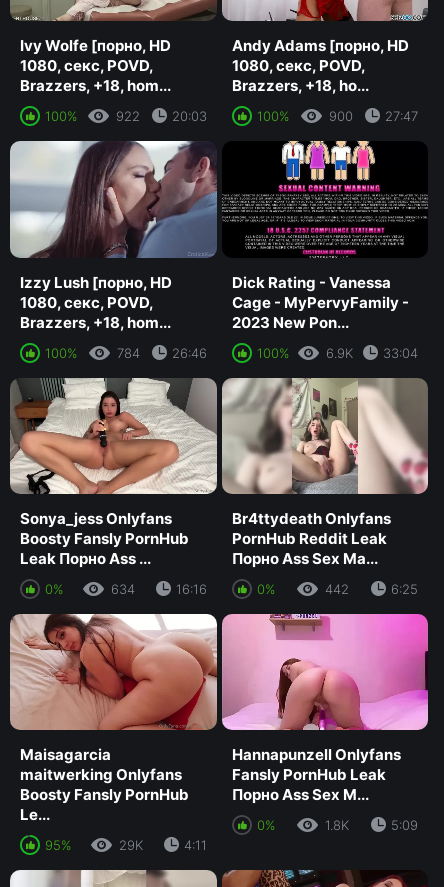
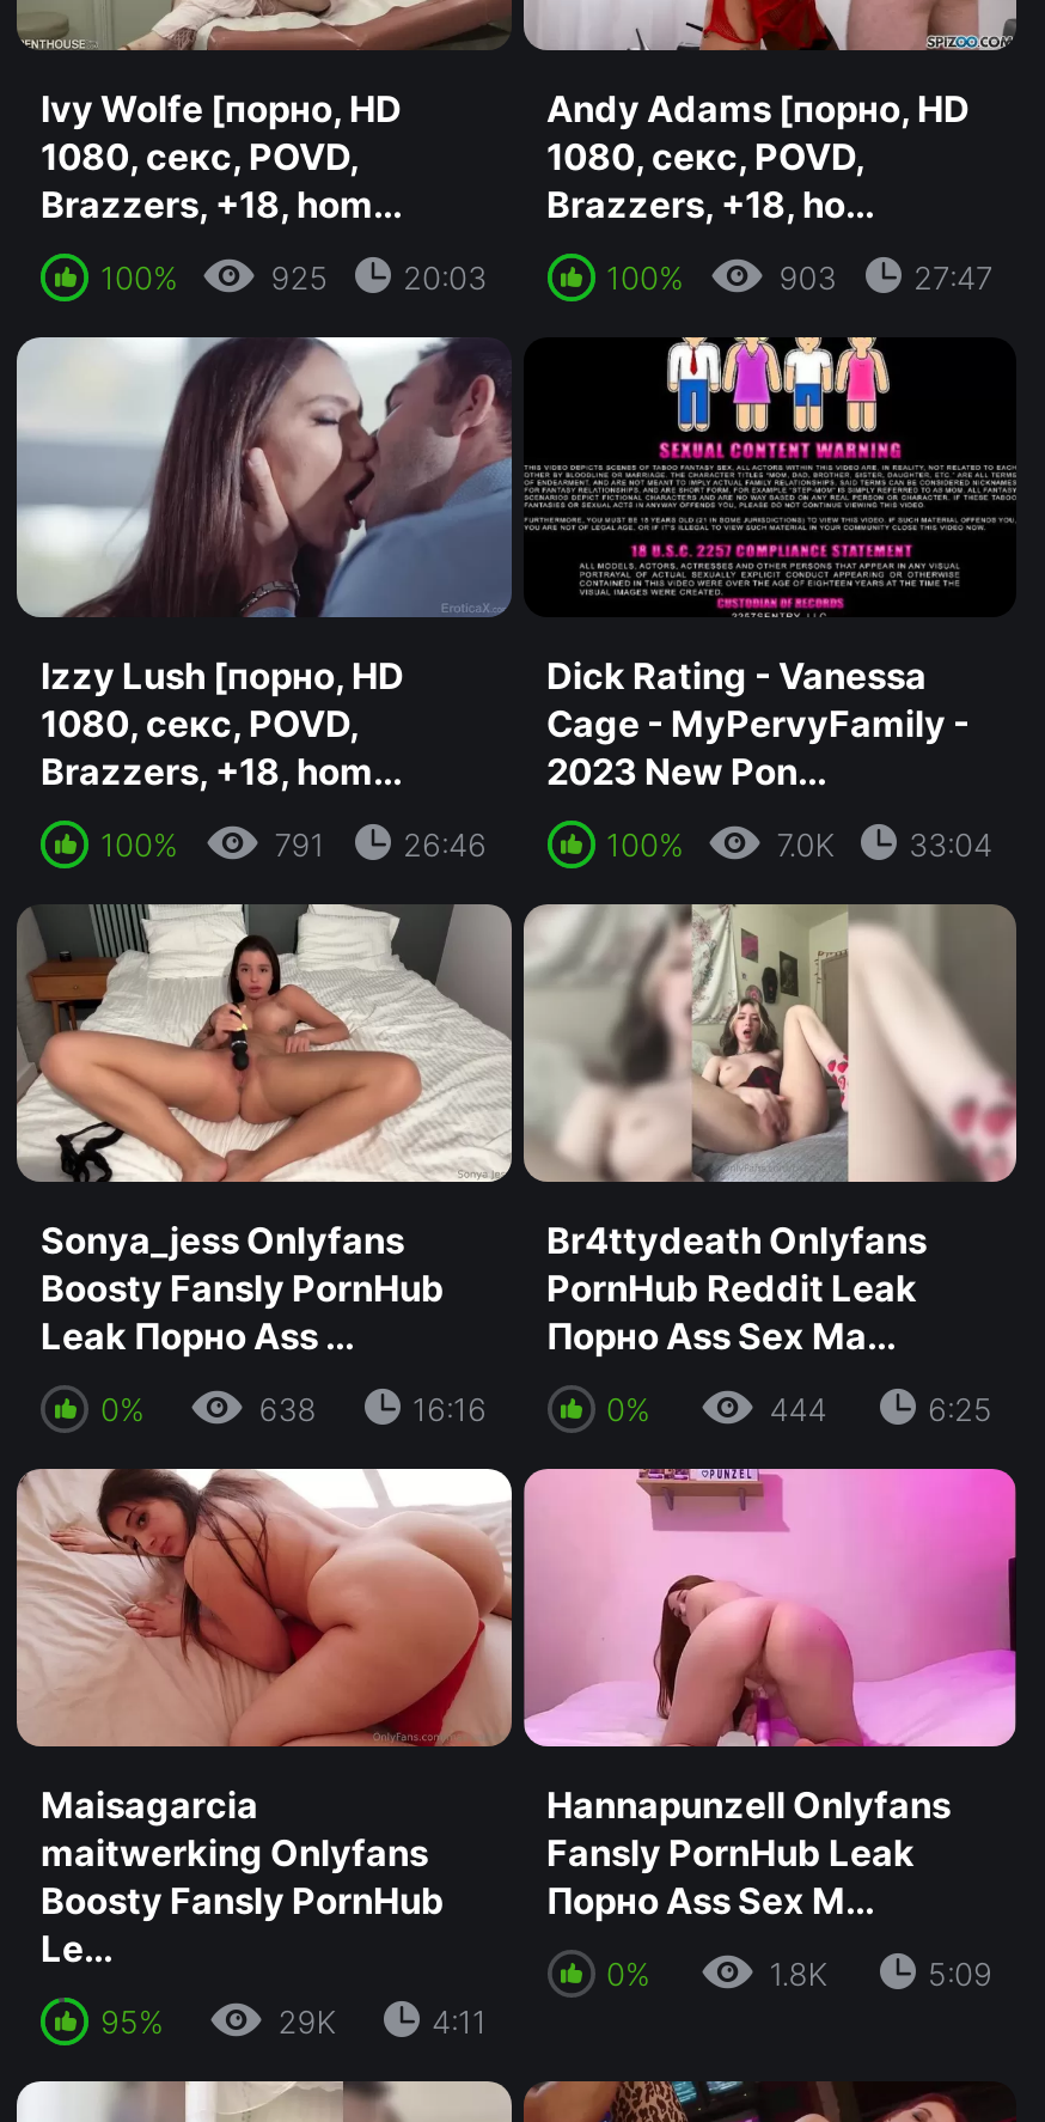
[116,108,206,124] 922 20:03 -> [271,259,487,298] 925 20:03
[329,108,353,124] 900 -> [779,259,836,298] 903
[117,345,140,361] 784 -> [275,824,325,863] 791
[326,345,418,361] 6.9K 33:04 -> [777,824,992,863] 7.0K 33:04
[111,581,135,597] 634 -> [259,1389,316,1428] 638
[325,581,349,597] 442 -> [770,1389,827,1428] 444

